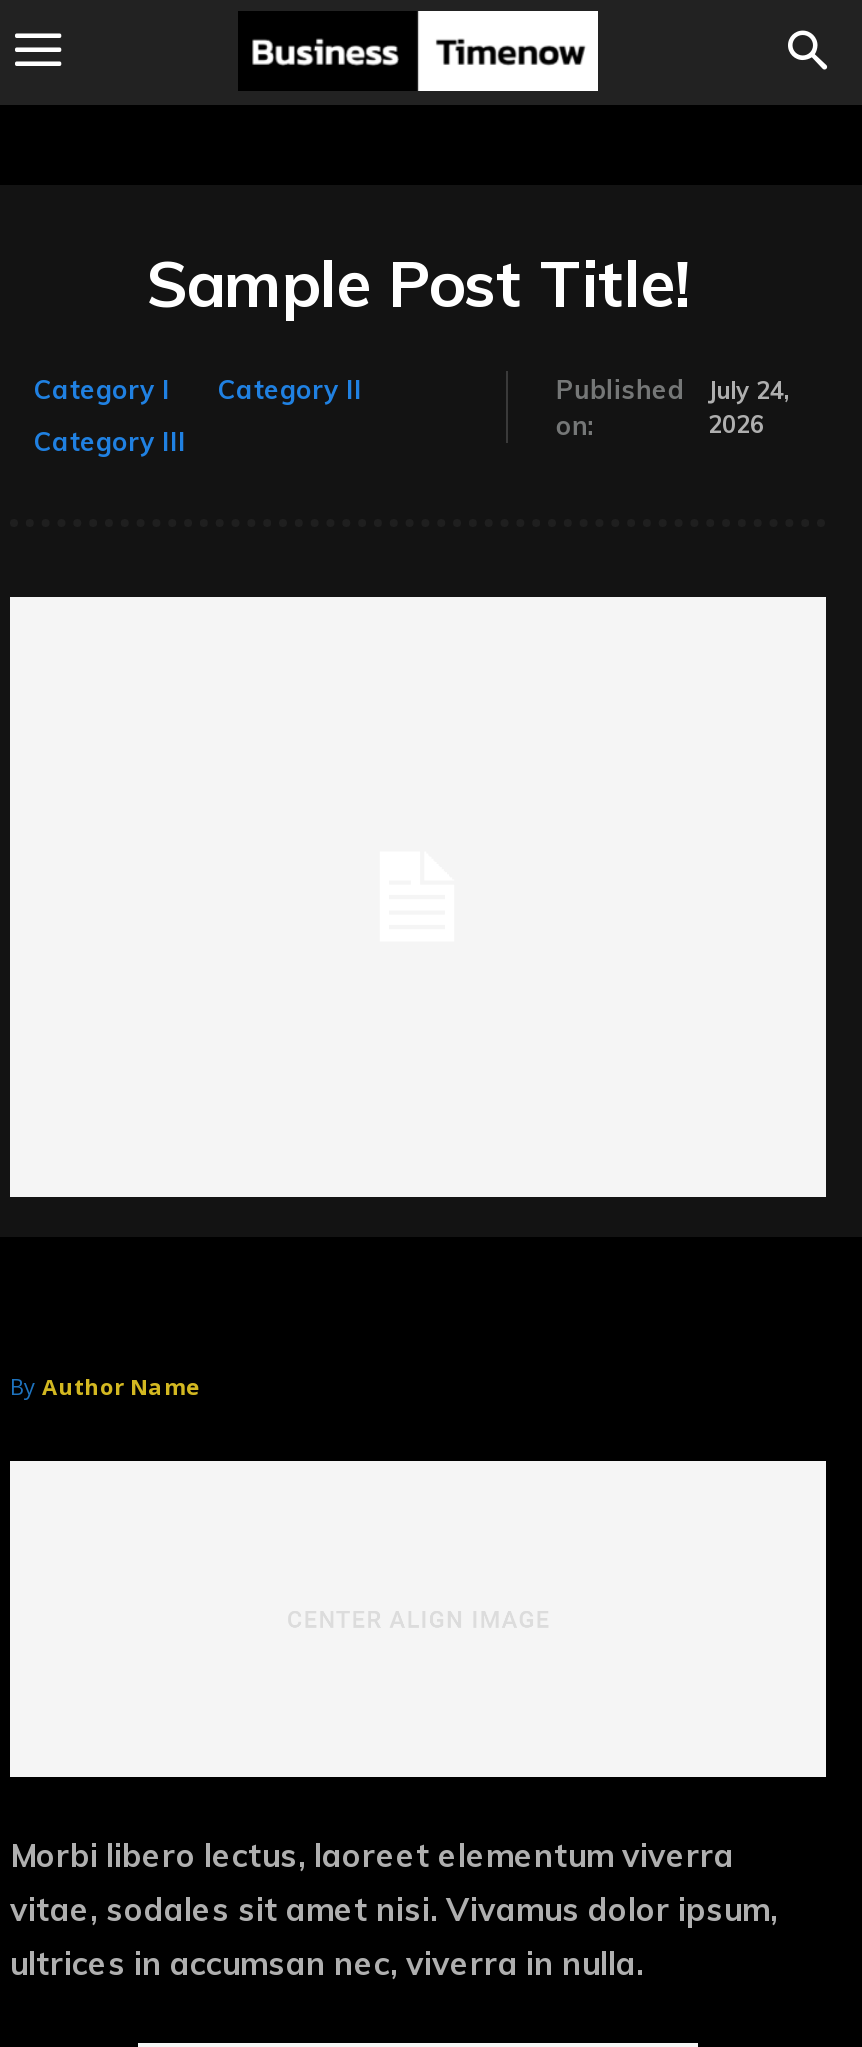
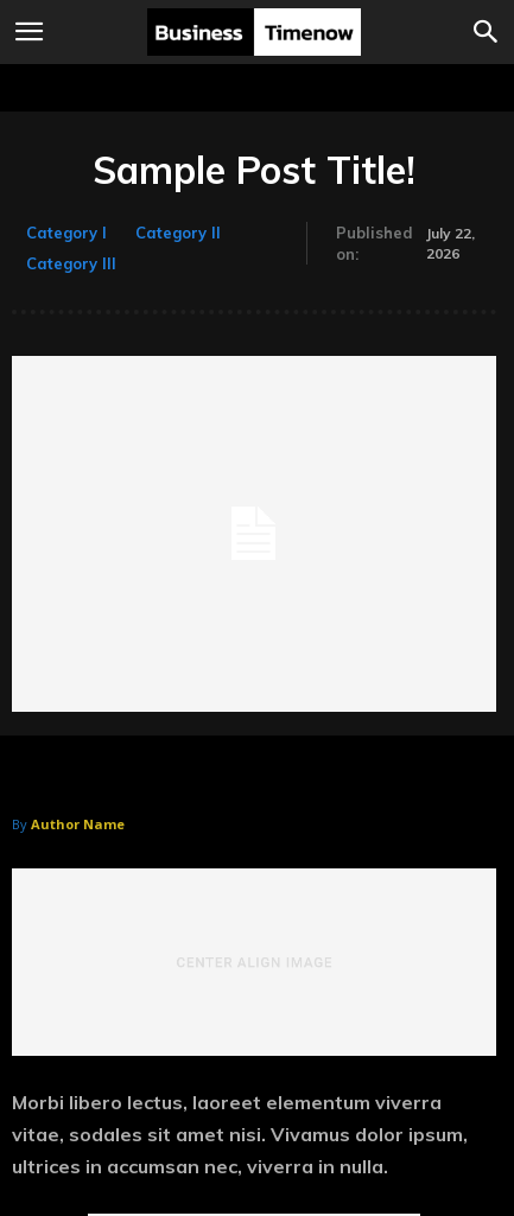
[556,373,790,405] Published July 24, -> [336,223,475,242] Published July 22,

